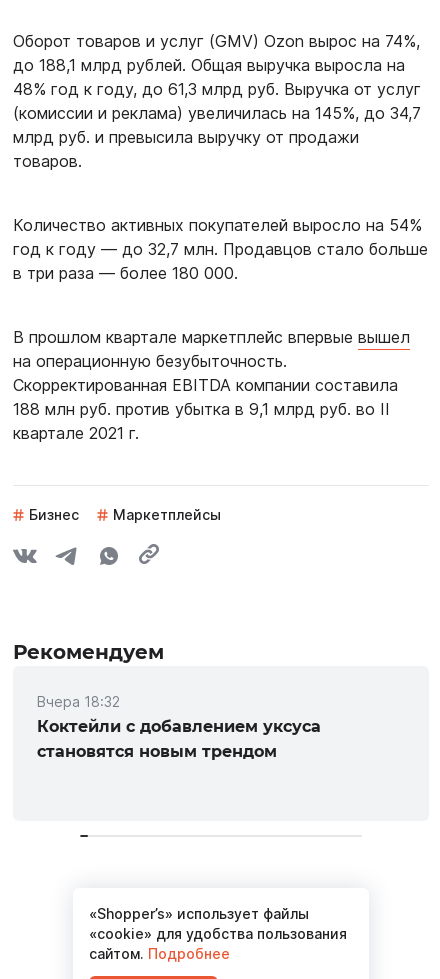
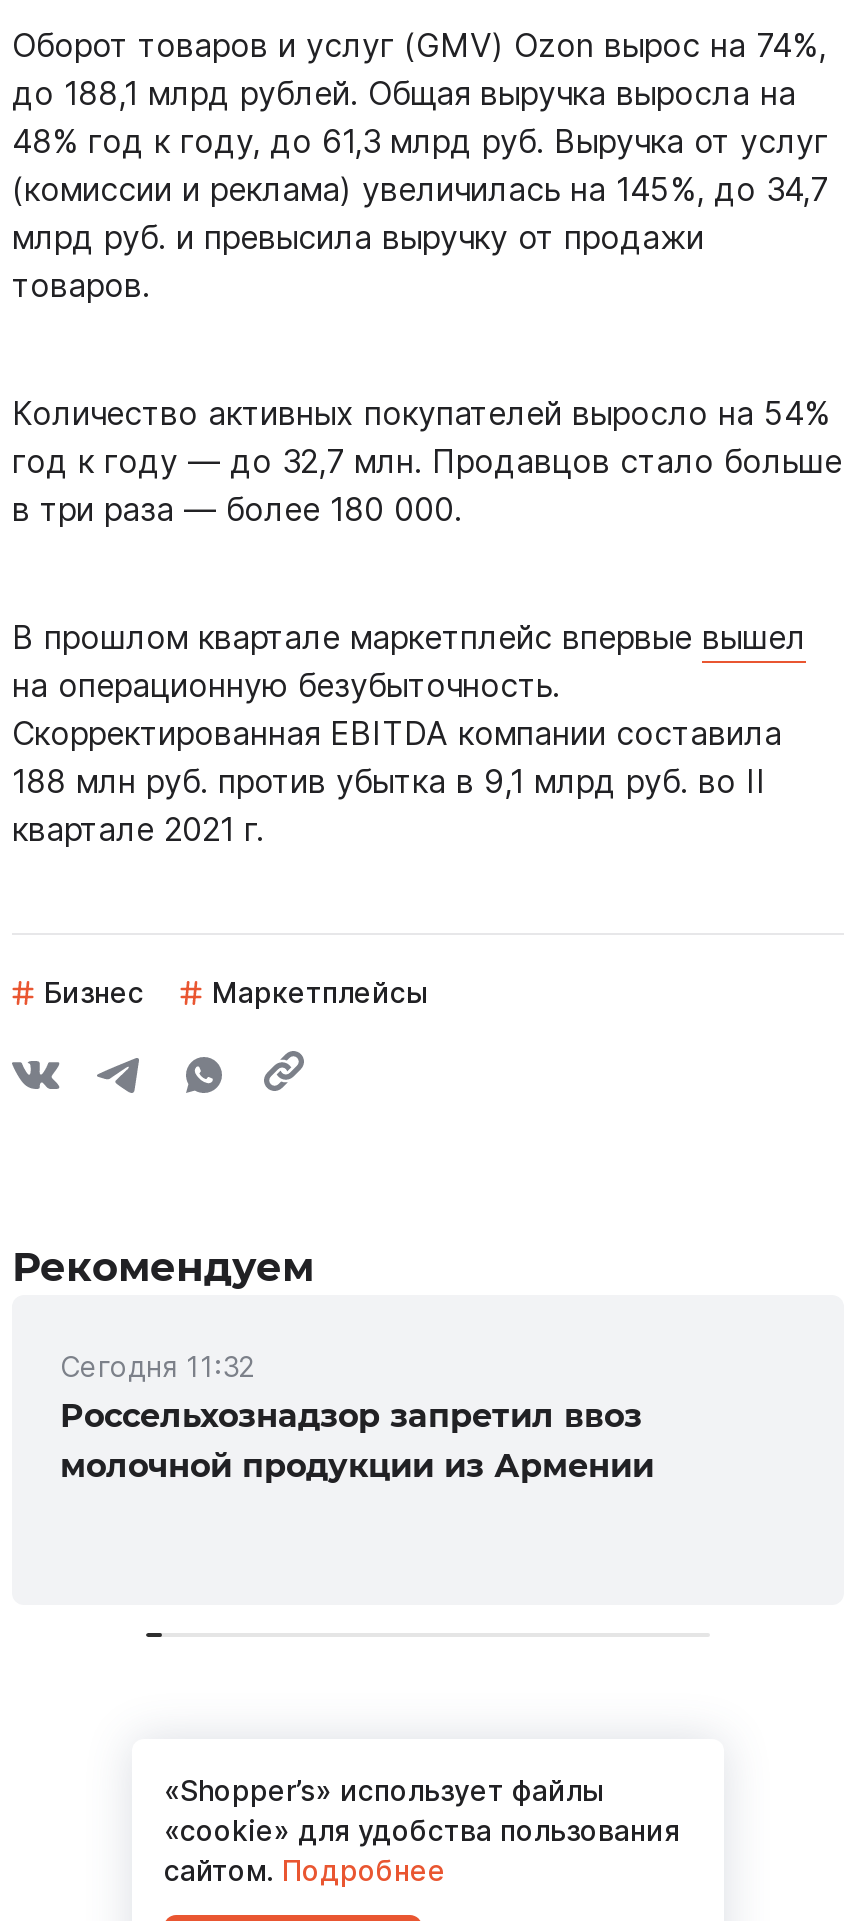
[37,693,321,761] Вчера 18:32 | Коктейли с добавлением уксуса | становятся новым трендом -> [60,1349,654,1485] Сегодня 11:32 | Россельхознадзор запретил ввоз | молочной продукции из Армении

